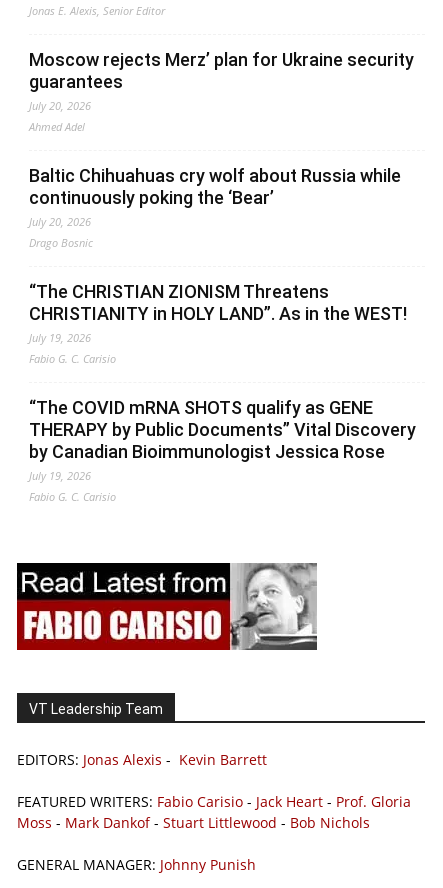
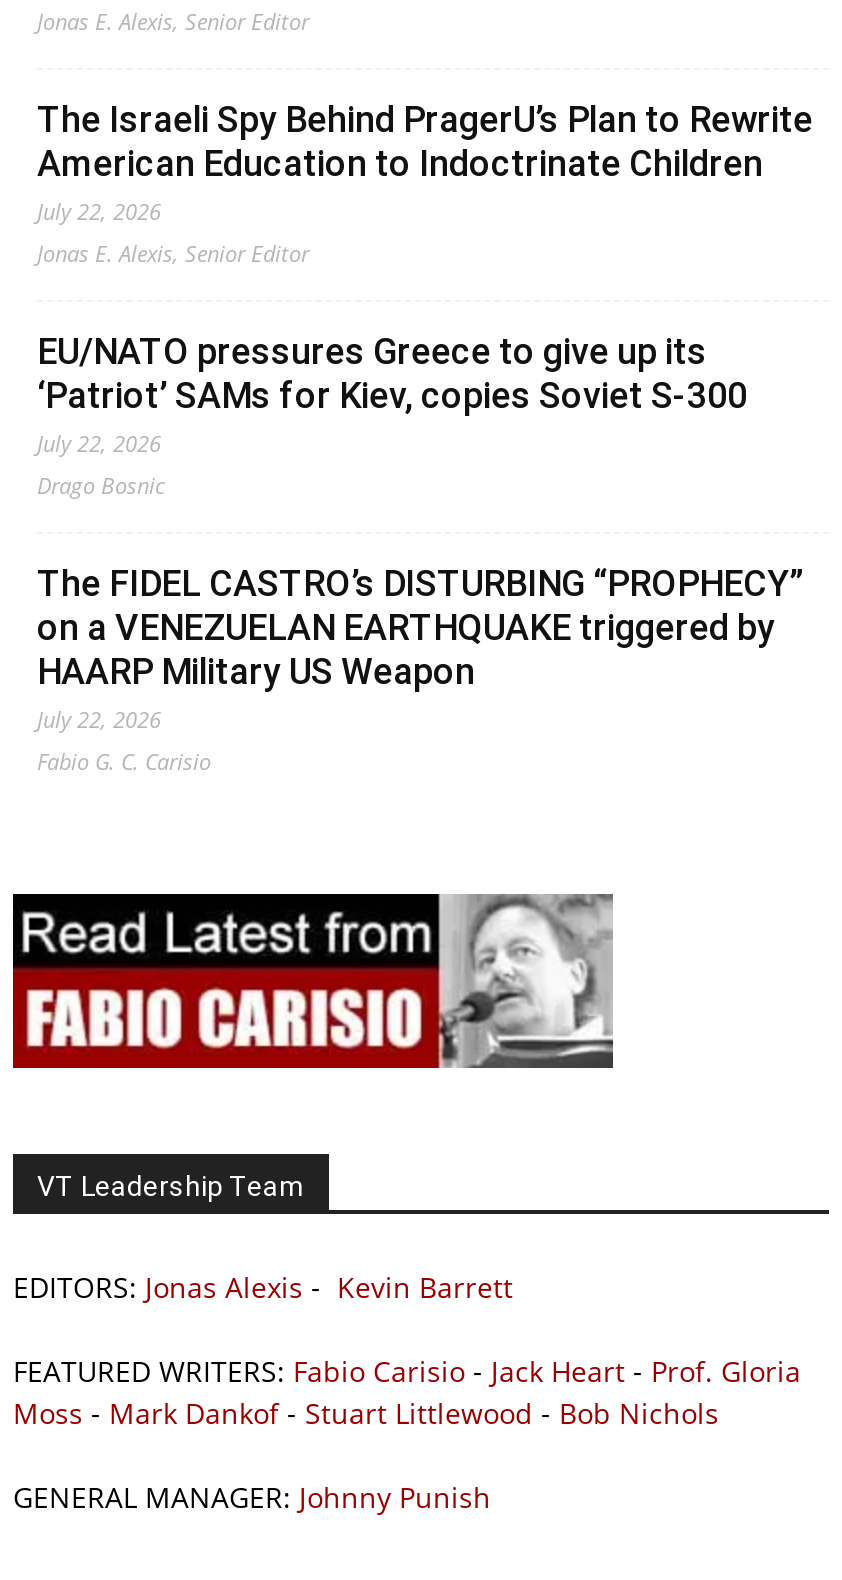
[29,49,414,134] Moscow rejects Merz’ plan for Ukraine security | guarantees | July 20, 2026 | Ahmed Adel -> [37,99,813,269] The Israeli Spy Behind PragerU’s Plan to Rewrite | American Education to Indoctrinate Children | July 22, 2026 | Jonas E. Alexis, Senior Editor
[29,165,401,229] Baltic Chihuahuas cry wolf about Russia while | continuously poking the ‘Bear’ | July 20, 2026 -> [37,331,747,459] EU/NATO pressures Greece to give up its | ‘Patriot’ SAMs for Kiev, copies Soviet S-300 | July 22, 2026
[29,281,416,483] “The CHRISTIAN ZIONISM Threatens | CHRISTIANITY in HOLY LAND”. As in the WEST! | July 19, 2026 | Fabio G. C. Carisio | “The COVID mRNA SHOTS qualify as GENE | THERAPY by Public Documents” Vital Discovery | by Canadian Bioimmunologist Jessica Rose | July 19, 2026 -> [37,563,803,735] The FIDEL CASTRO’s DISTURBING “PROPHECY” | on a VENEZUELAN EARTHQUAKE triggered by | HAARP Military US Weapon | July 22, 2026

